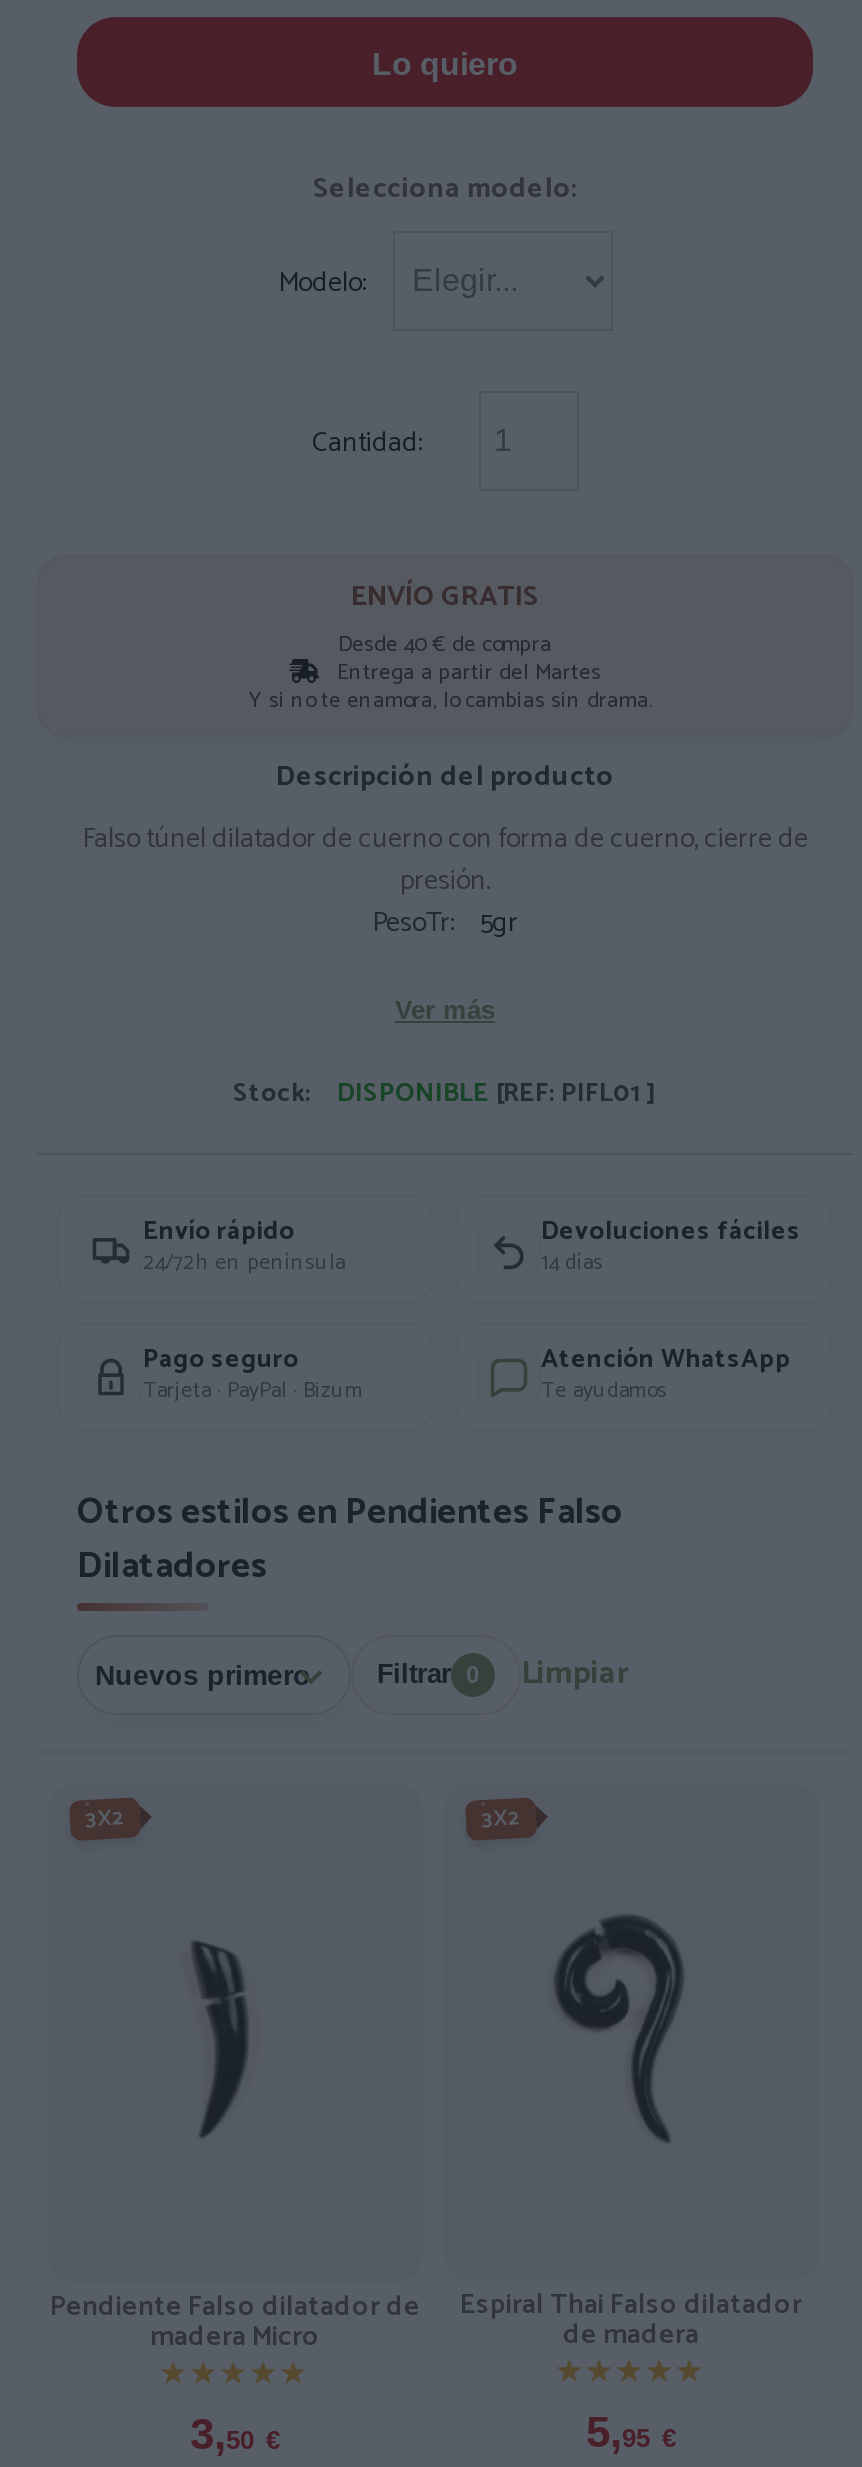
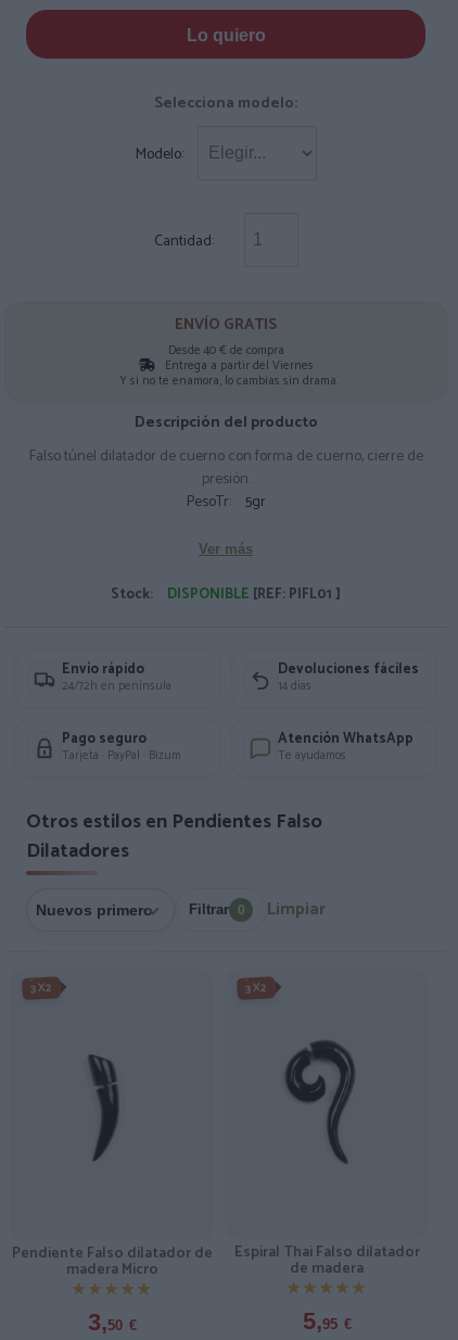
[331,654,601,690] Entrega a partir del Martes -> [161,356,313,375] Entrega a partir del Viernes

